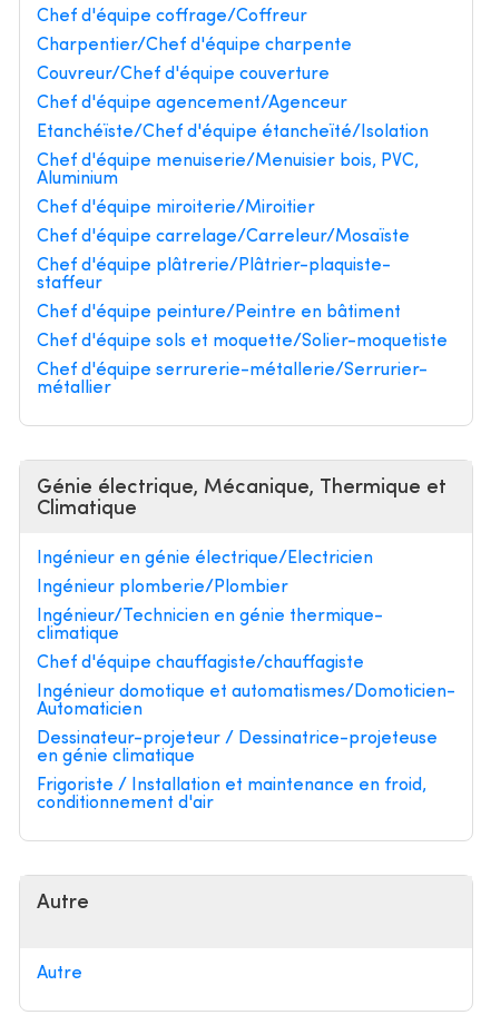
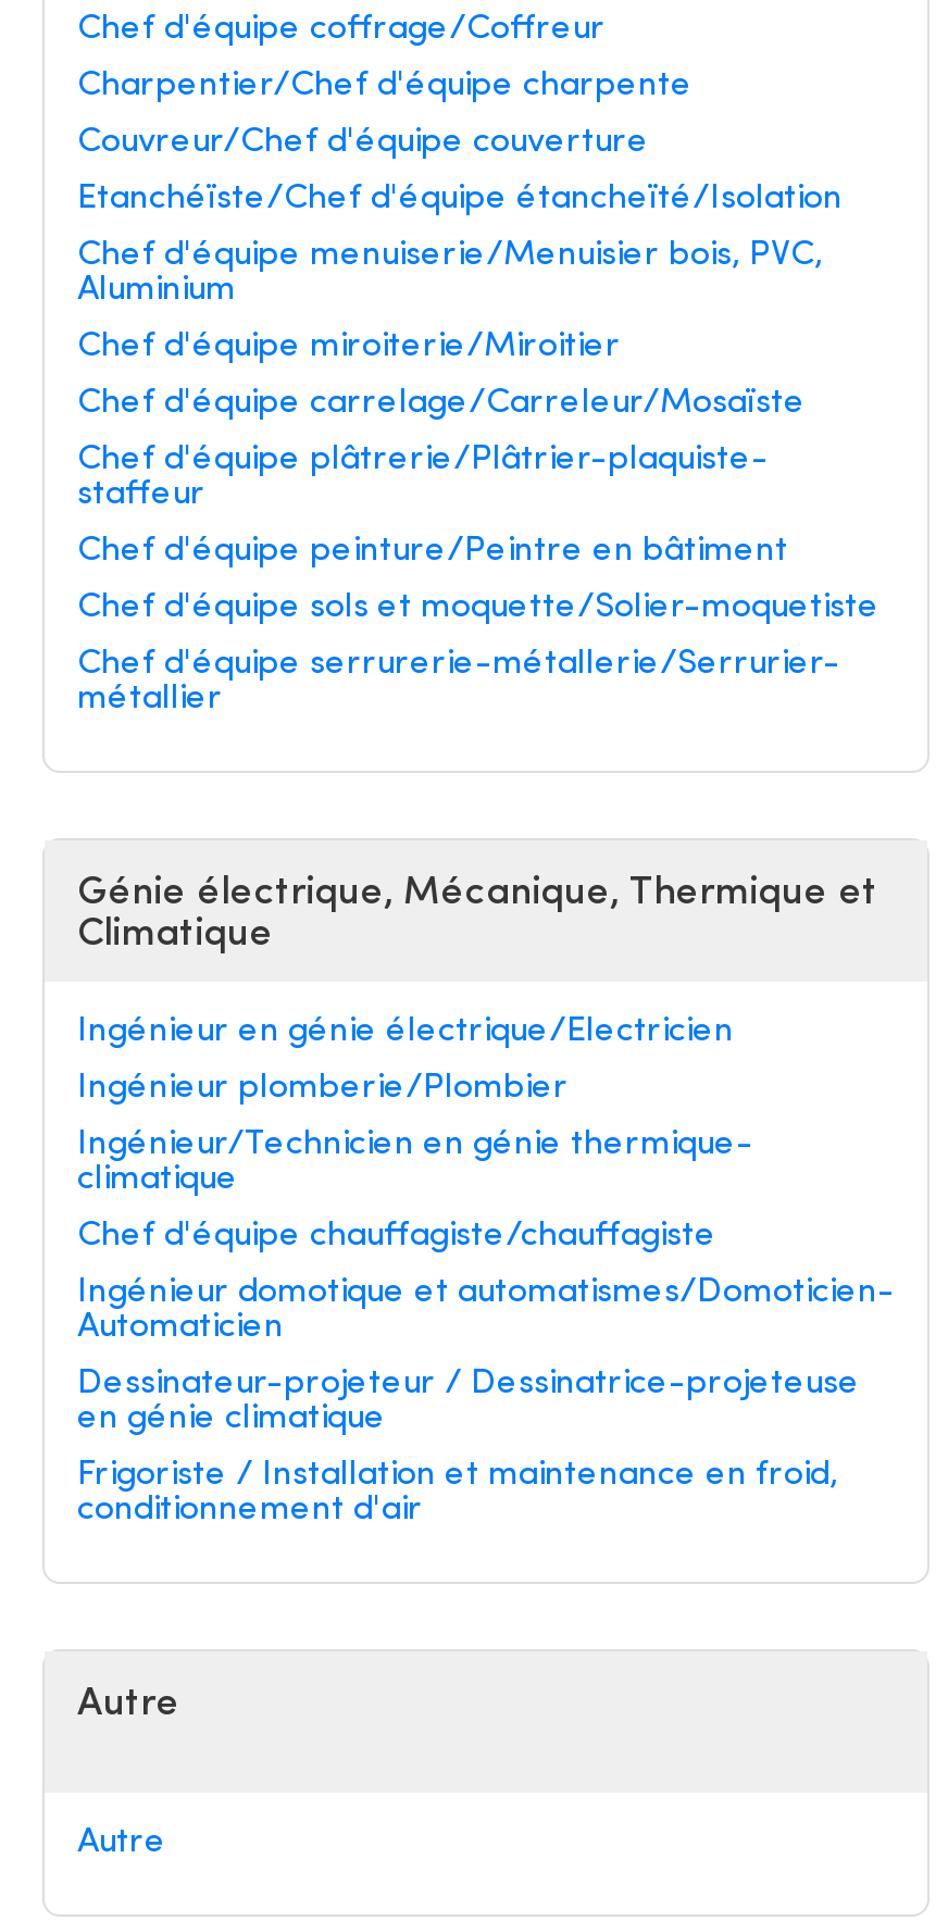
[37,95,347,112] Chef d'équipe agencement/Agenceur -> none

